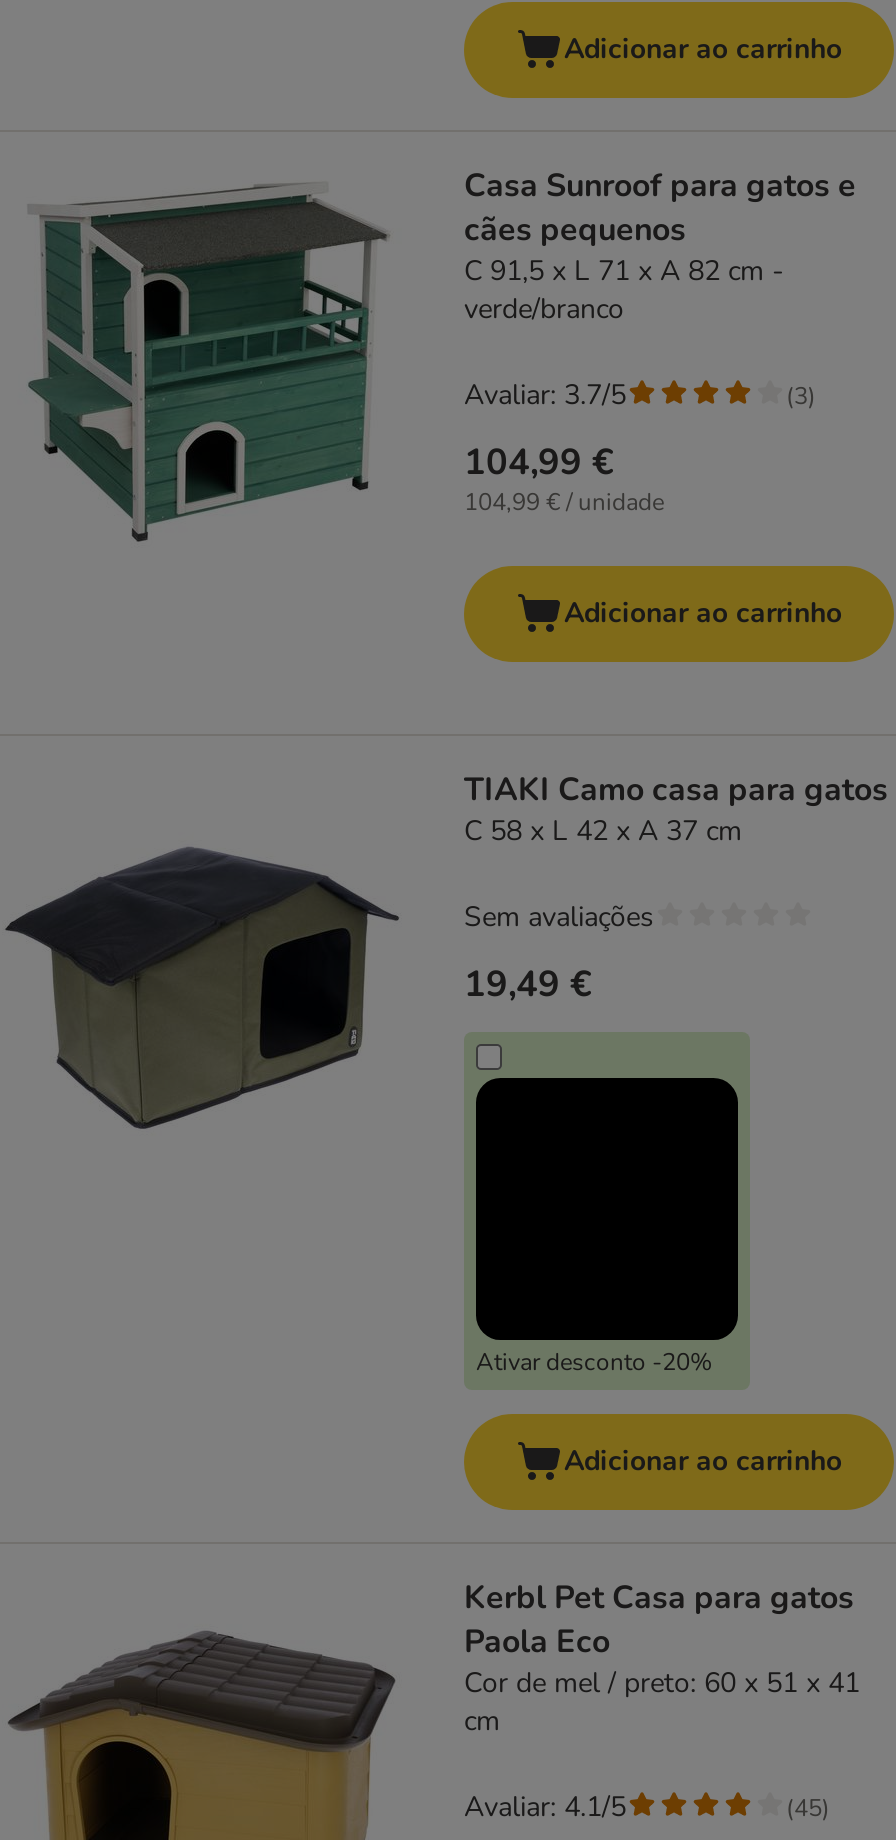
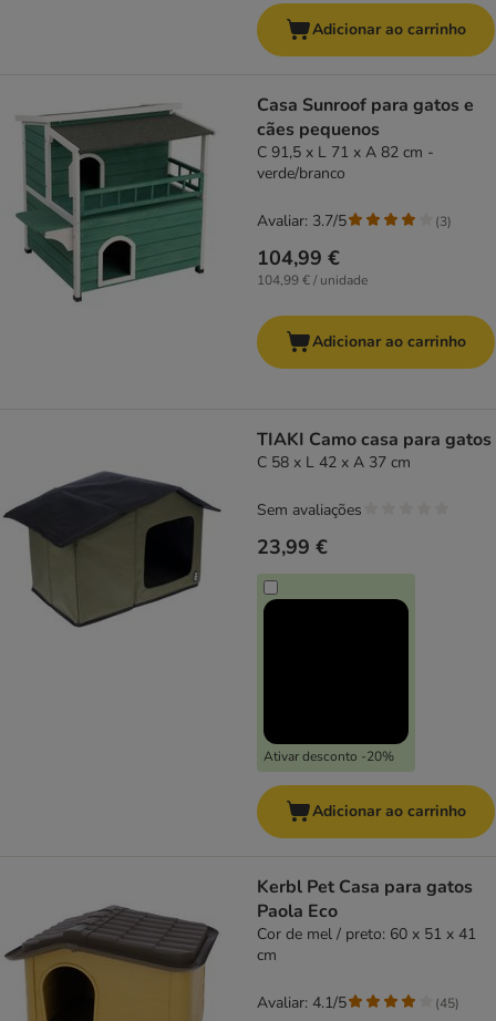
[464,960,592,1008] 19,49 € -> [257,534,328,560] 23,99 €

